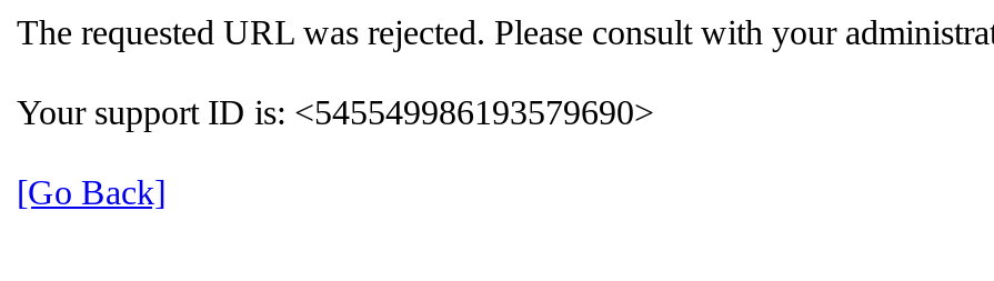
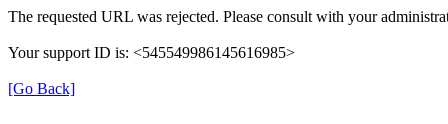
[17,93,654,131] Your support ID is: <545549986193579690> -> [8,44,295,61] Your support ID is: <545549986145616985>

